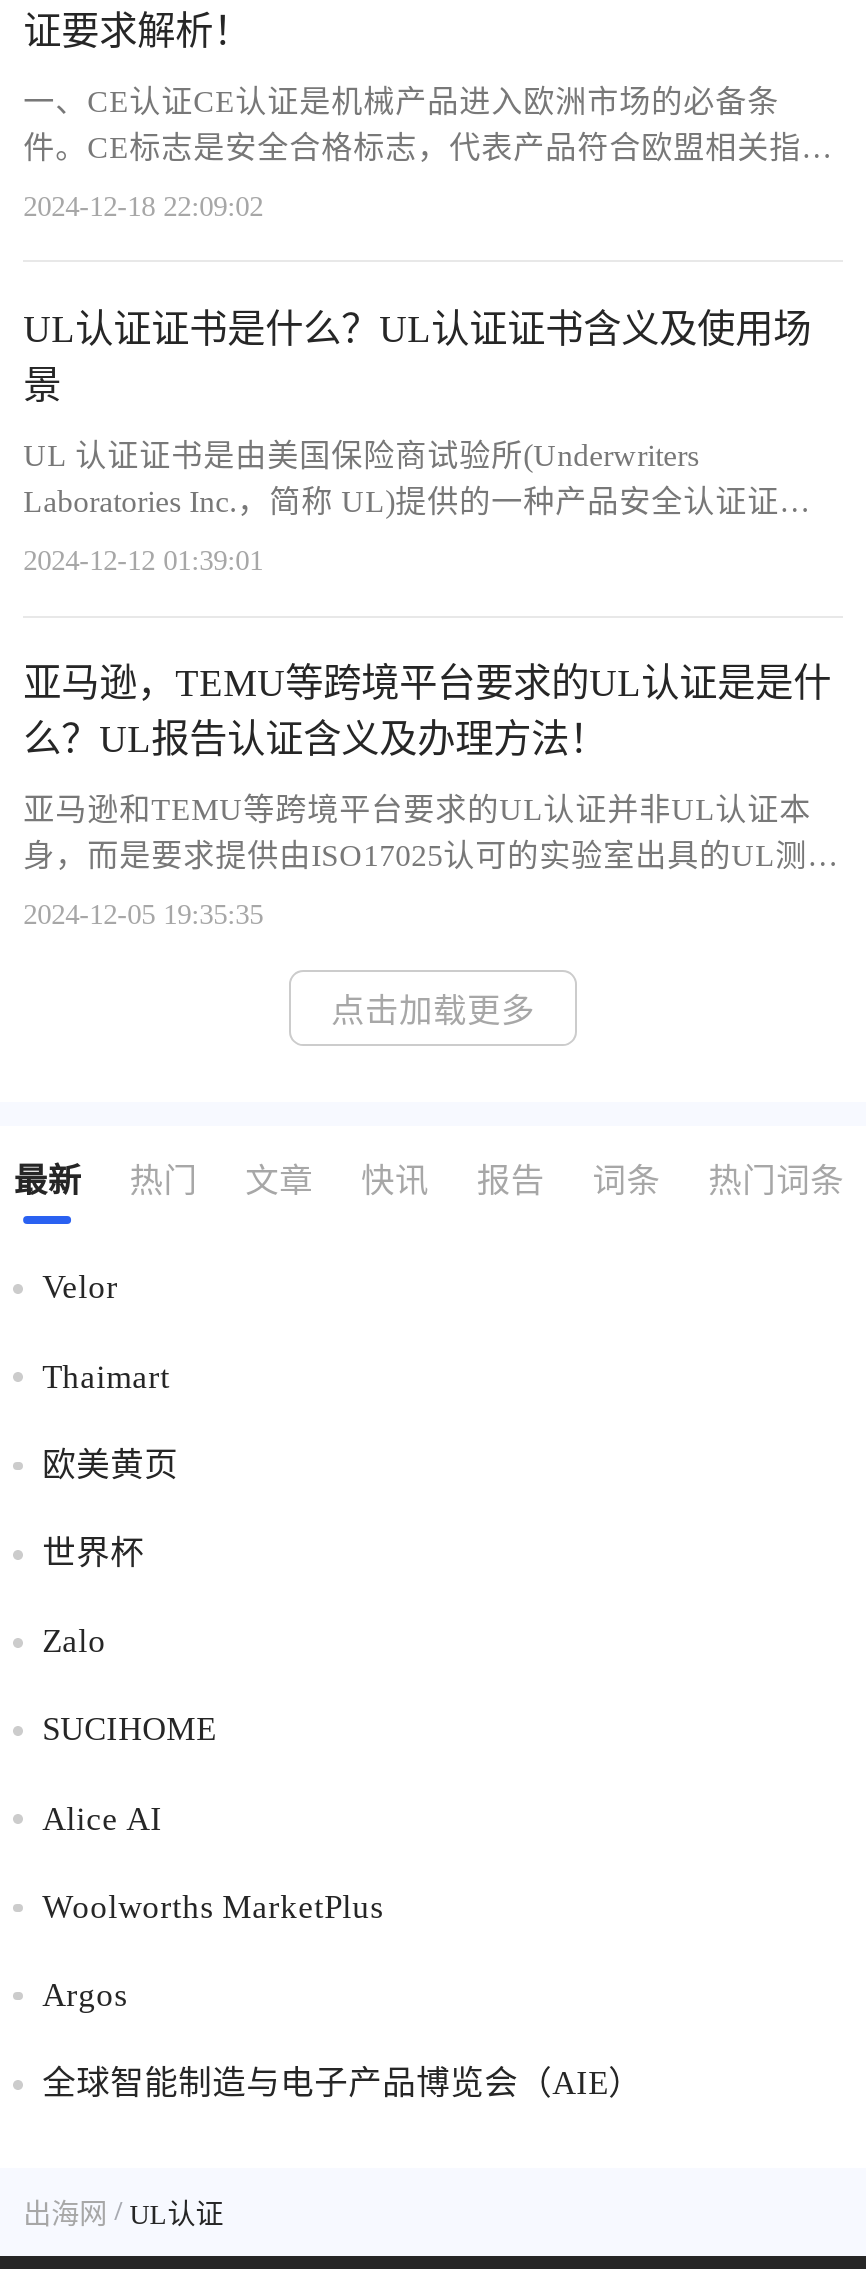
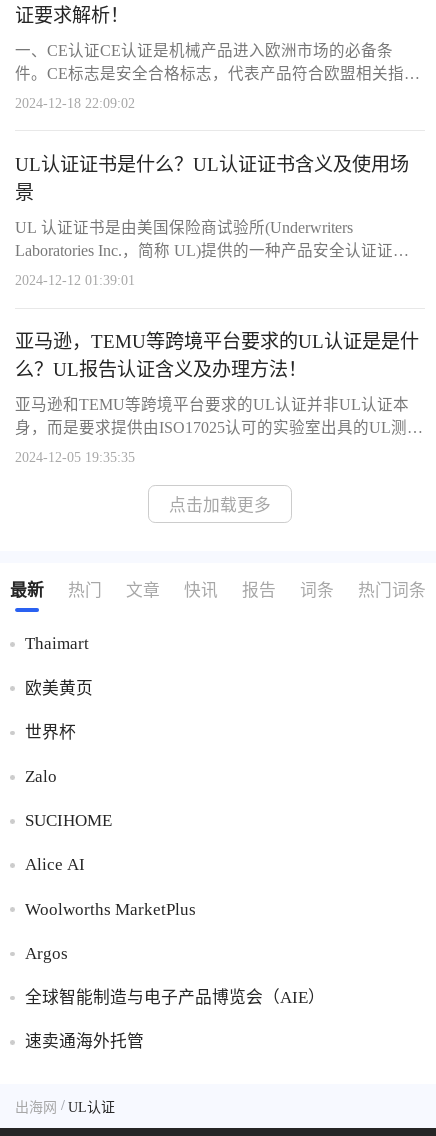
[42,1269,118,1307] Velor -> none
moved [42,1357,642,2102] -> [25,634,325,1007]: Thaimart | 欧美黄页 | 世界杯 | ... | Argos | 全球智能制造与电子产品博览会（AIE）
none -> [25,1032,144,1051] 速卖通海外托管

